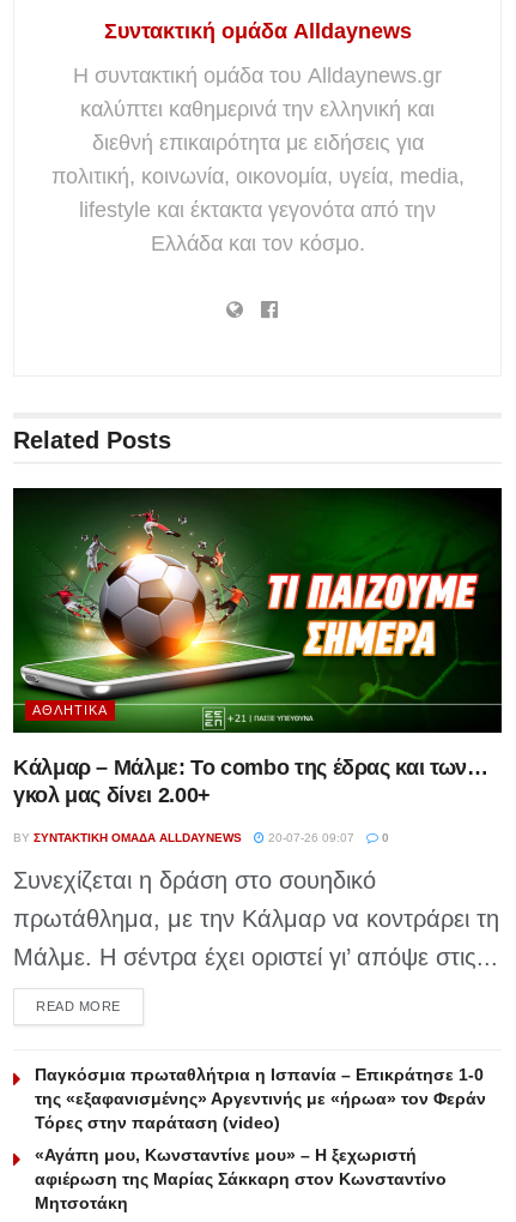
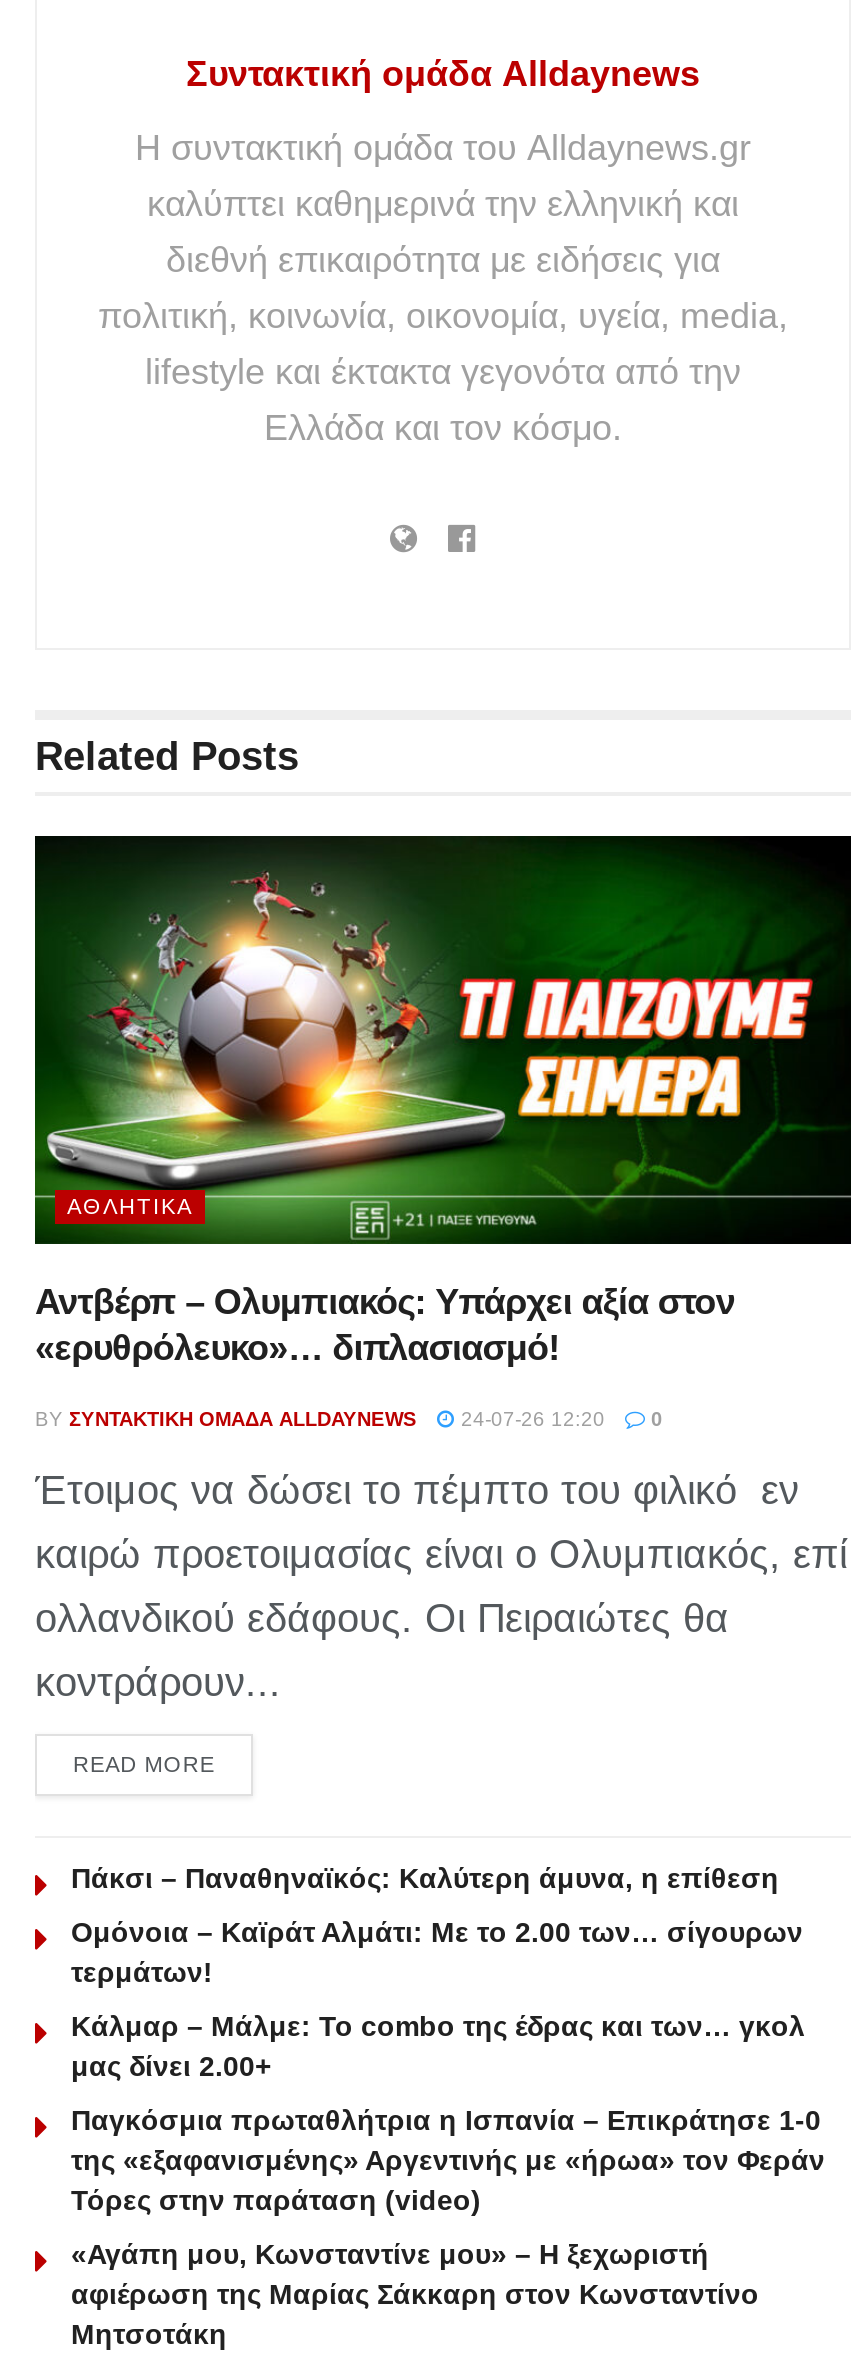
[13,755,488,807] Κάλμαρ – Μάλμε: Το combo της έδρας και των… | γκολ μας δίνει 2.00+ -> [35,1282,735,1368] Αντβέρπ – Ολυμπιακός: Υπάρχει αξία στον | «ερυθρόλευκο»… διπλασιασμό!
[13,831,389,844] BY ΣΥΝΤΑΚΤΙΚΉ ΟΜΆΔΑ ALLDAYNEWS 20-07-26 09:07 0 -> [35,1408,663,1430] BY ΣΥΝΤΑΚΤΙΚΉ ΟΜΆΔΑ ALLDAYNEWS 24-07-26 12:20 0
[13,867,499,970] Συνεχίζεται η δράση στο σουηδικό | πρωτάθλημα, με την Κάλμαρ να κοντράρει τη | Μάλμε. Η σέντρα έχει οριστεί γι’ απόψε στις... -> [35,1468,847,1704] Έτοιμος να δώσει το πέμπτο του φιλικό εν | καιρώ προετοιμασίας είναι ο Ολυμπιακός, επί | ολλανδικού εδάφους. Οι Πειραιώτες θα | κοντράρουν...
none -> [71,1862,805,2082] Πάκσι – Παναθηναϊκός: Καλύτερη άμυνα, η επίθεση | Ομόνοια – Καϊράτ Αλμάτι: Με το 2.00 των… σίγουρων | τερμάτων! | Κάλμαρ – Μάλμε: Το combo της έδρας και των… γκολ | μας δίνει 2.00+

